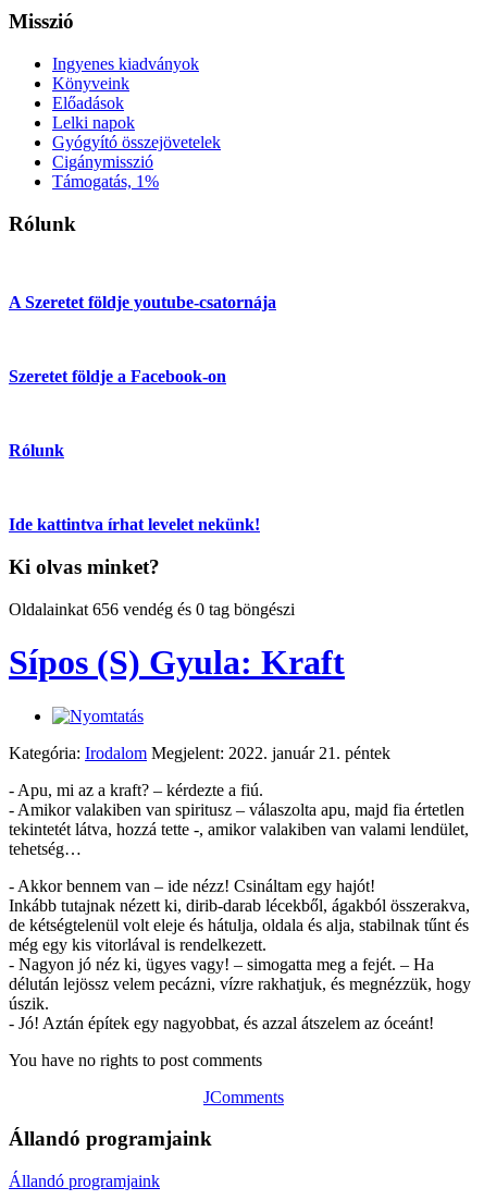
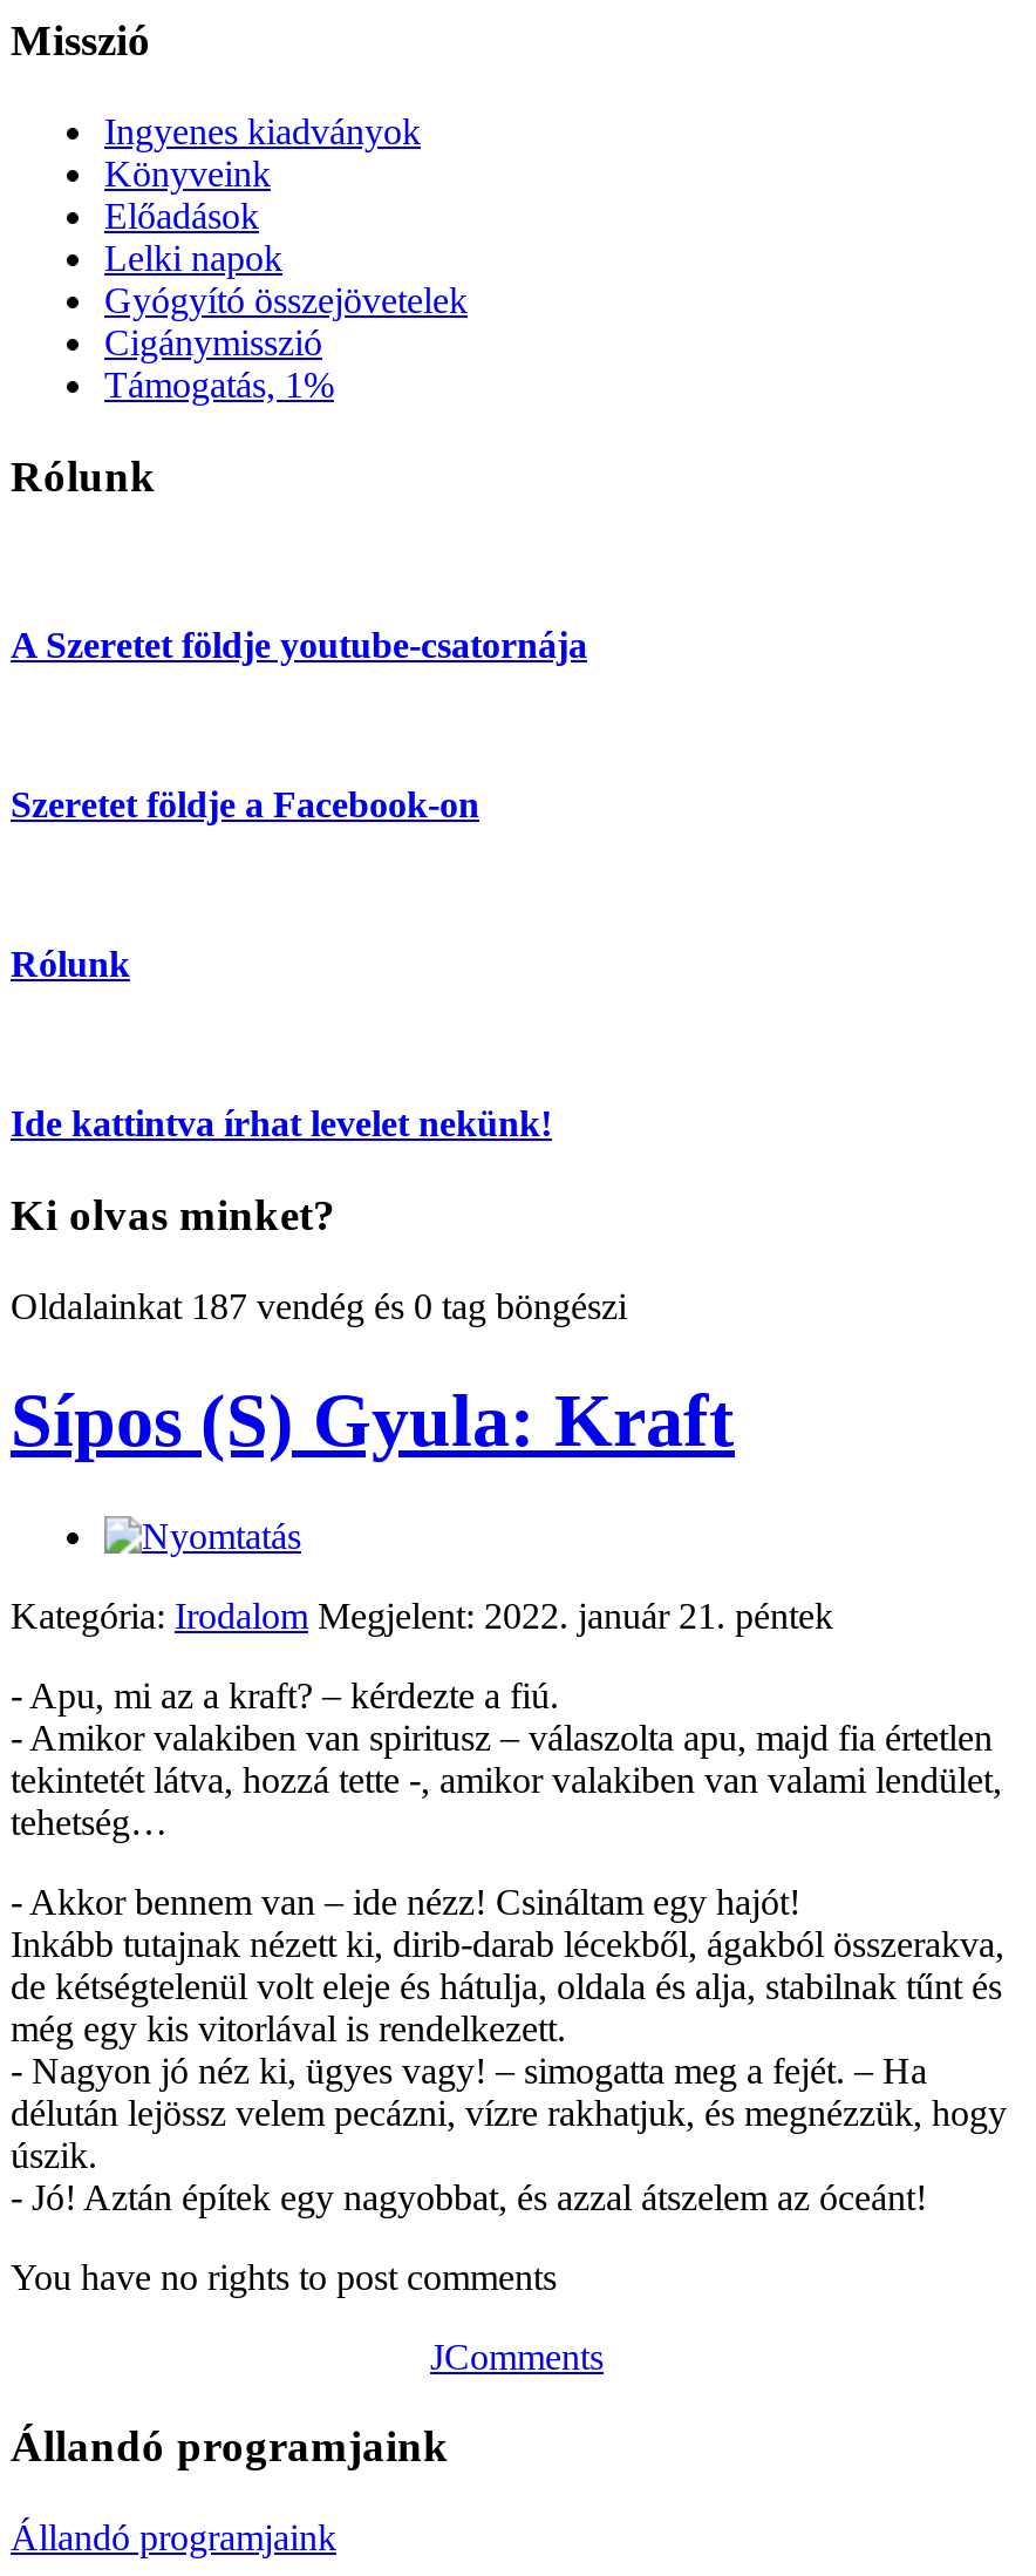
[9,600,295,618] Oldalainkat 656 vendég és 0 tag böngészi -> [11,1286,627,1326] Oldalainkat 187 vendég és 0 tag böngészi

